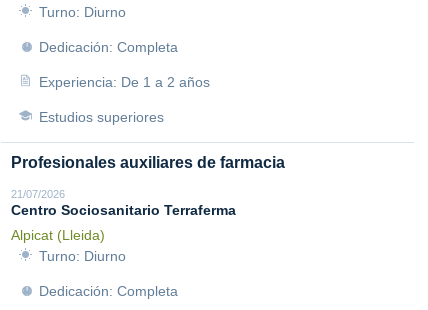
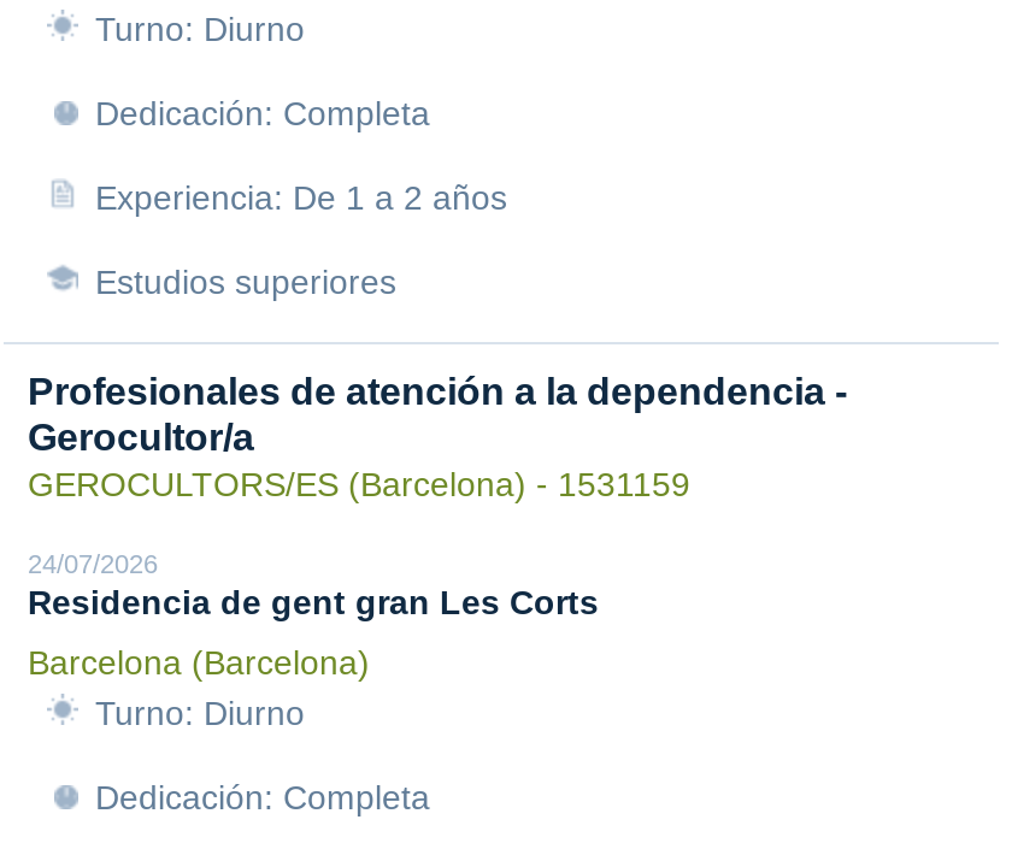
[11,154,285,171] Profesionales auxiliares de farmacia -> [28,371,847,503] Profesionales de atención a la dependencia - | Gerocultor/a | GEROCULTORS/ES (Barcelona) - 1531159
[11,188,236,218] 21/07/2026 | Centro Sociosanitario Terraferma -> [28,549,599,621] 24/07/2026 | Residencia de gent gran Les Corts
[11,227,105,243] Alpicat (Lleida) -> [28,643,370,682] Barcelona (Barcelona)

